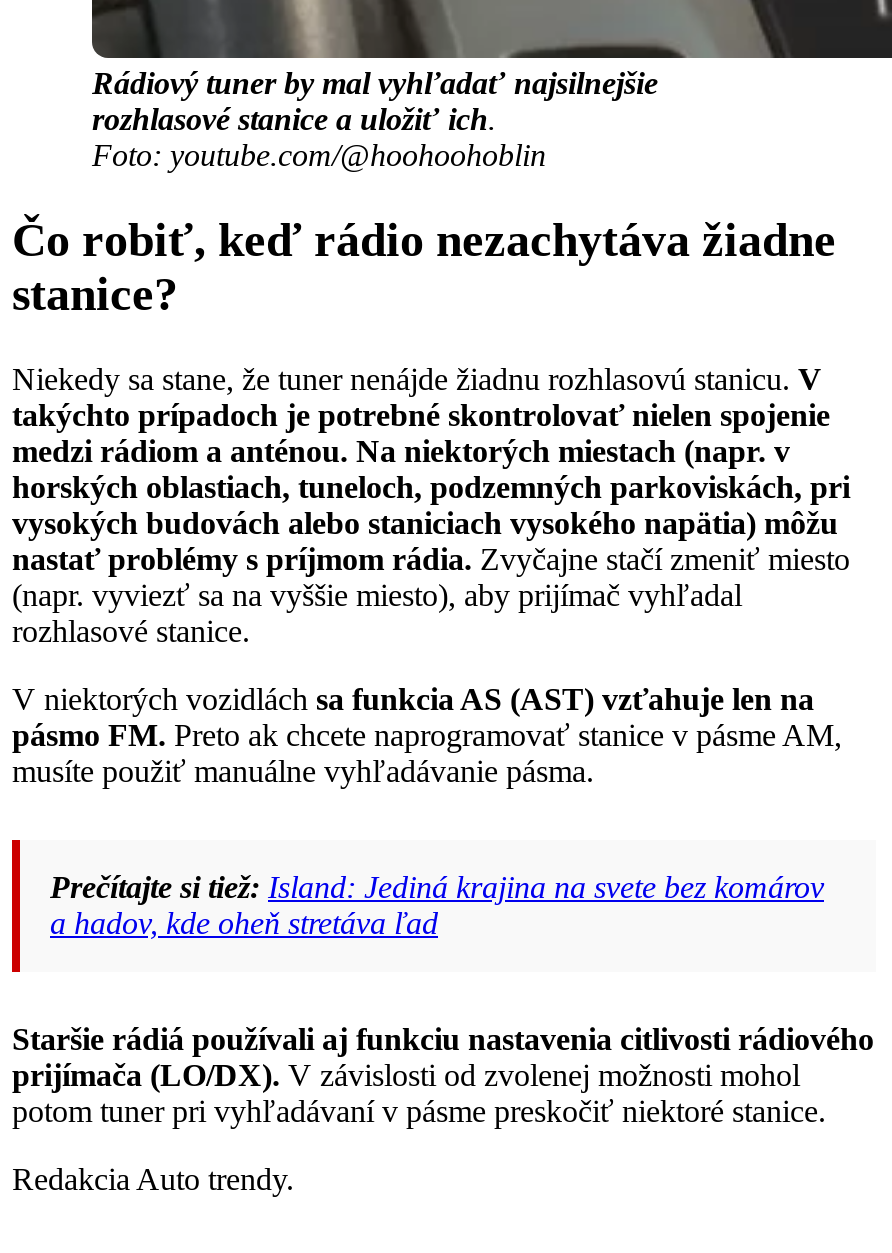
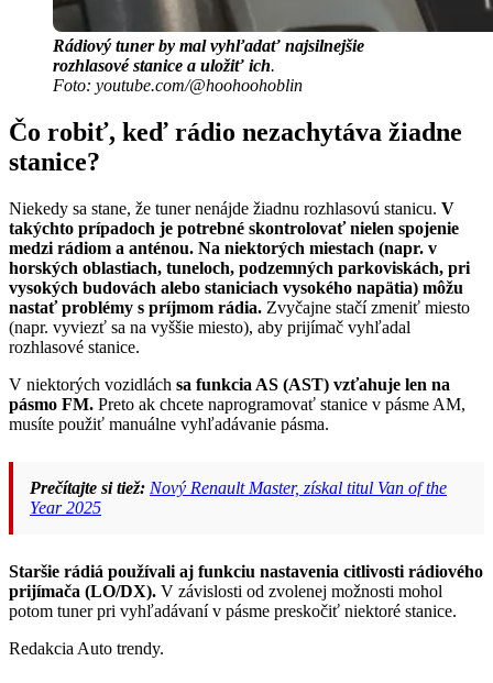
[50,870,824,940] Prečítajte si tiež: Island: Jediná krajina na svete bez komárov | a hadov, kde oheň stretáva ľad -> [30,478,447,517] Prečítajte si tiež: Nový Renault Master, získal titul Van of the | Year 2025

